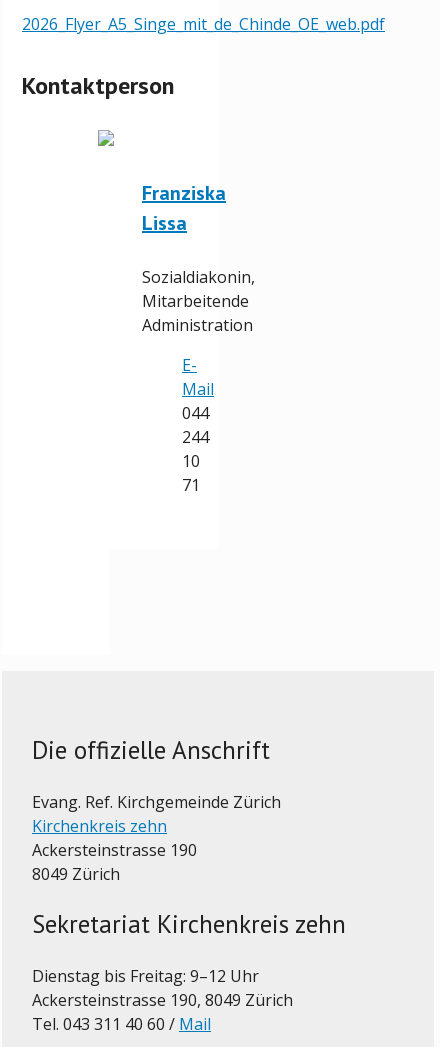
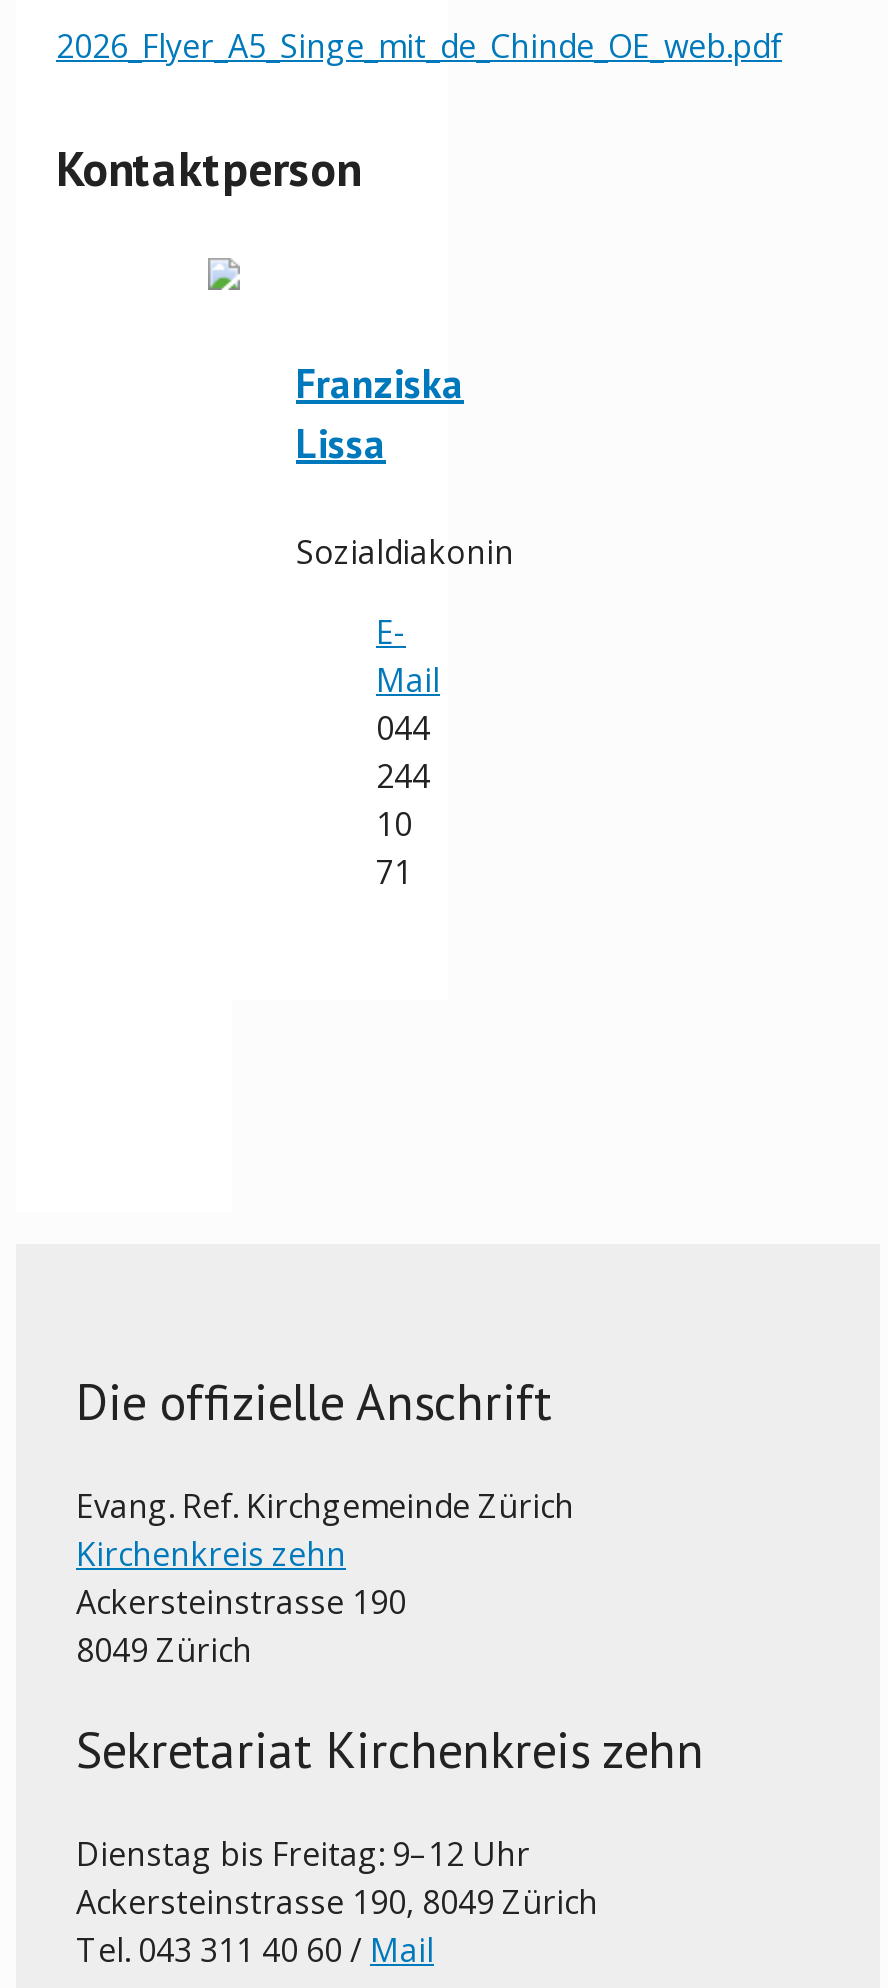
[142,266,255,336] Sozialdiakonin, | Mitarbeitende | Administration -> [296,530,514,574] Sozialdiakonin

